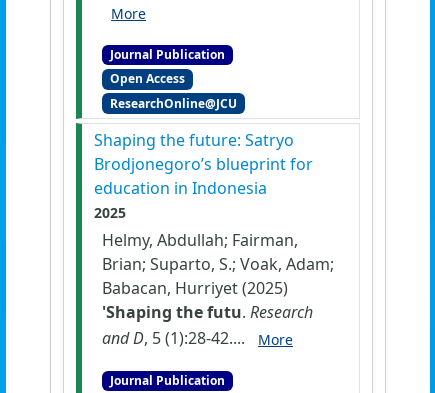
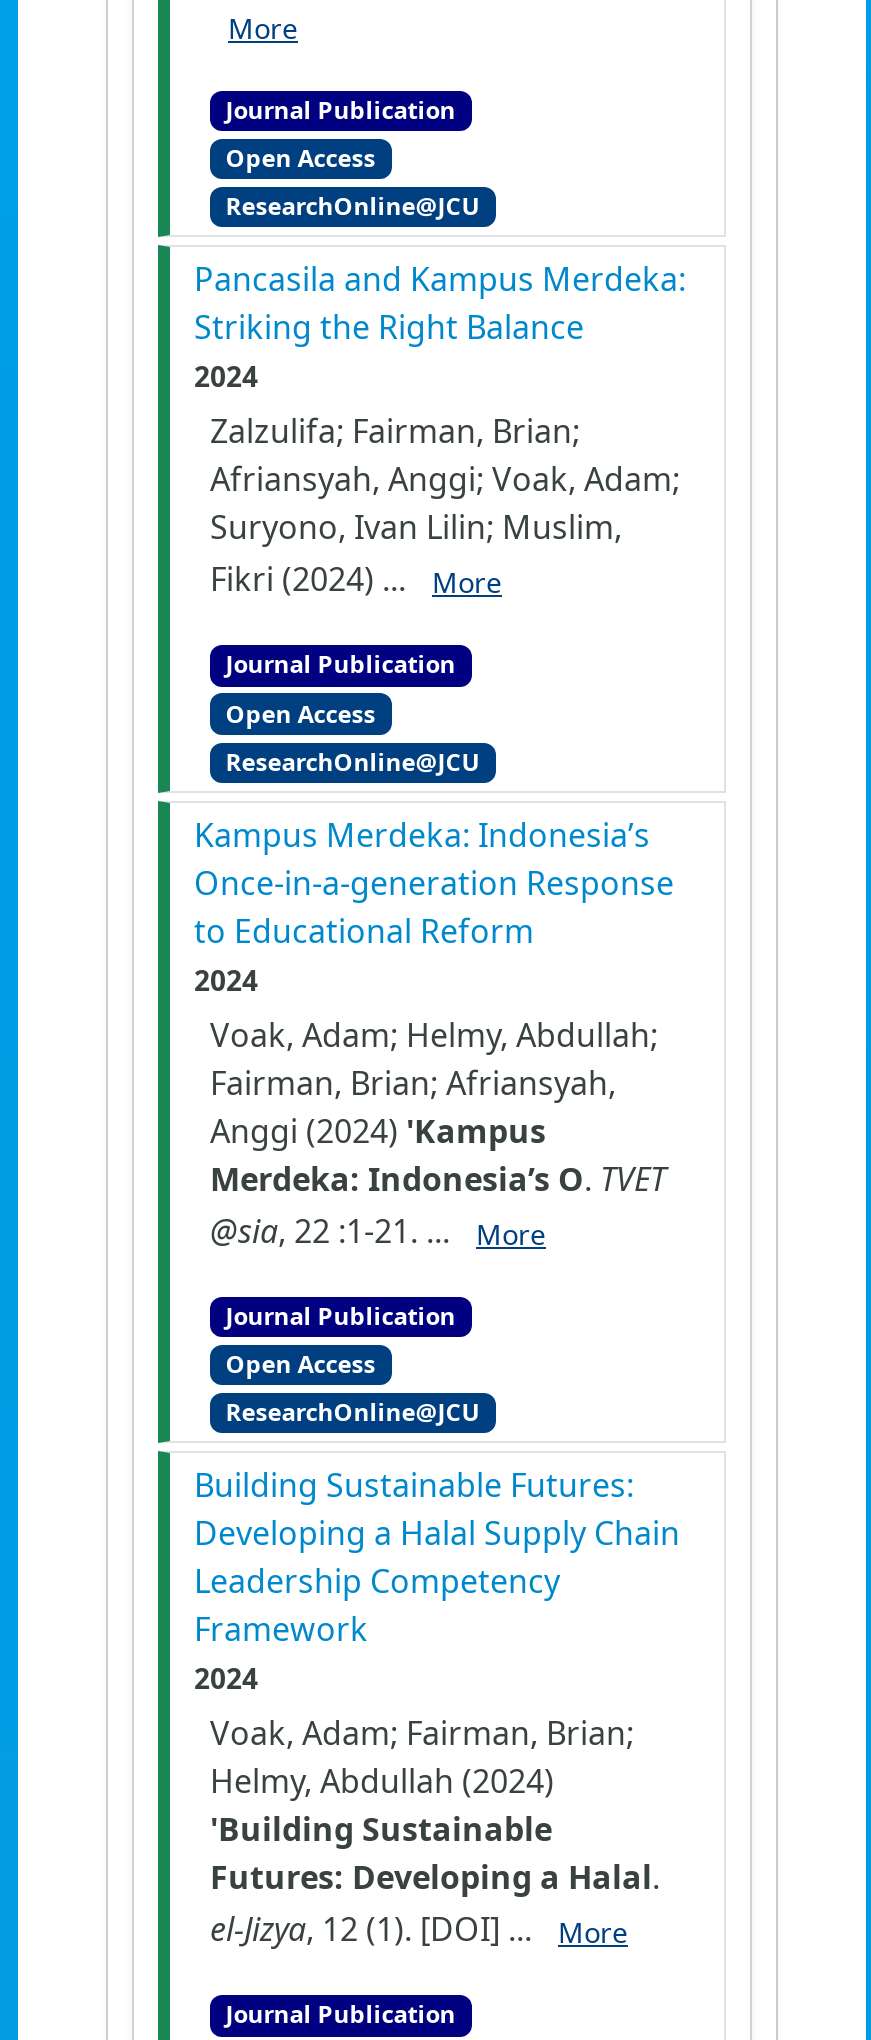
[94,129,334,349] Shaping the future: Satryo | Brodjonegoro’s blueprint for | education in Indonesia | 2025 | Helmy, Abdullah; Fairman, | Brian; Suparto, S.; Voak, Adam; | Babacan, Hurriyet (2025) | 'Shaping the futu. Research | and D, 5 (1):28-42.... More -> [194,258,686,1952] Pancasila and Kampus Merdeka: | Striking the Right Balance | 2024 | Zalzulifa; Fairman, Brian; | Afriansyah, Anggi; Voak, Adam; | Suryono, Ivan Lilin; Muslim, | Fikri (2024) ... More | Journal Publication | Open Access | ResearchOnline@JCU | Kampus Merdeka: Indonesia’s | Once-in-a-generation Response | to Educational Reform | 2024 | Voak, Adam; Helmy, Abdullah; | Fairman, Brian; Afriansyah, | Anggi (2024) 'Kampus | Merdeka: Indonesia’s O. TVET | @sia, 22 :1-21. ... More | Journal Publication | Open Access | ResearchOnline@JCU | Building Sustainable Futures: | Developing a Halal Supply Chain | Leadership Competency | Framework | 2024 | Voak, Adam; Fairman, Brian; | Helmy, Abdullah (2024) | 'Building Sustainable | Futures: Developing a Halal. | el-Jizya, 12 (1). [DOI]... More

